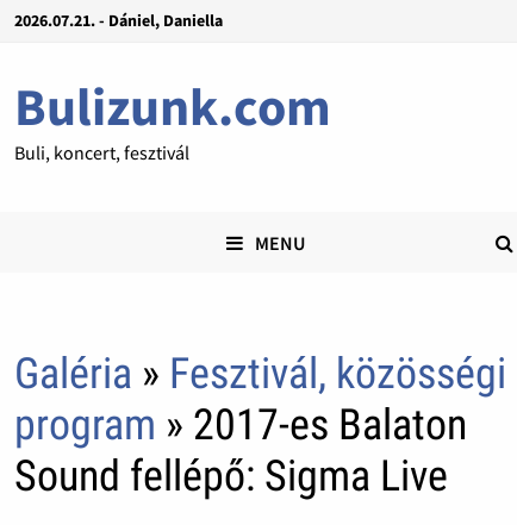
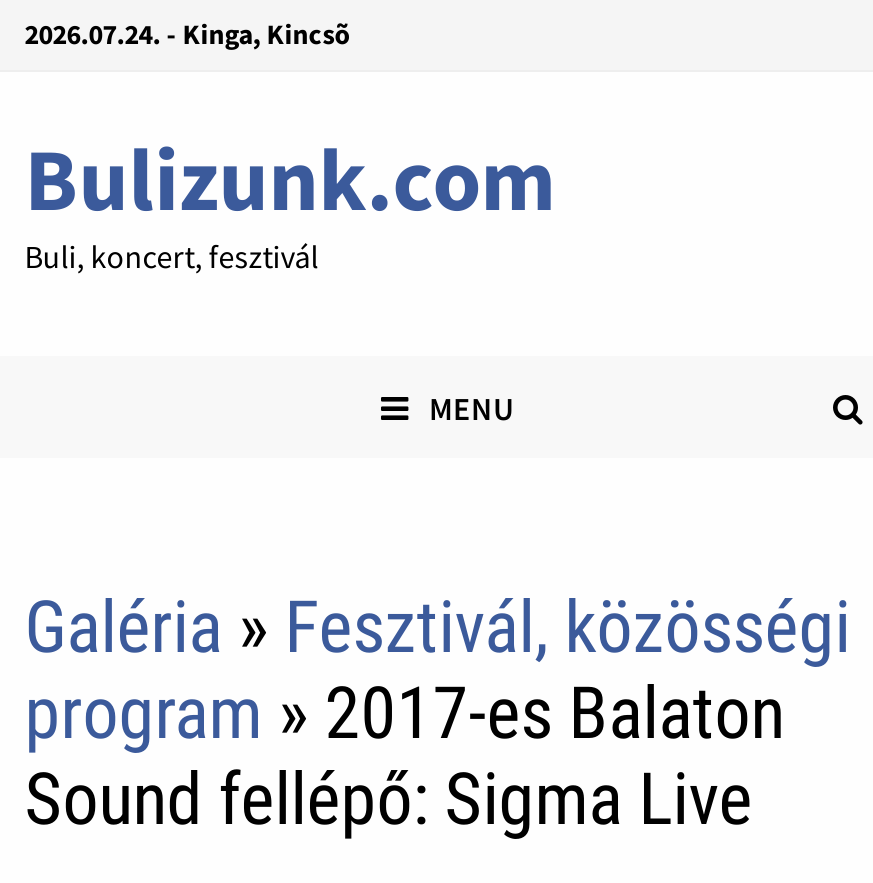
[14,10,223,31] 2026.07.21. - Dániel, Daniella -> [25,16,351,52] 2026.07.24. - Kinga, Kincsõ

